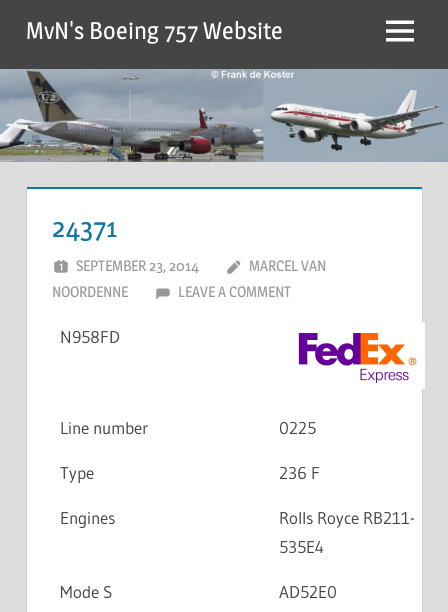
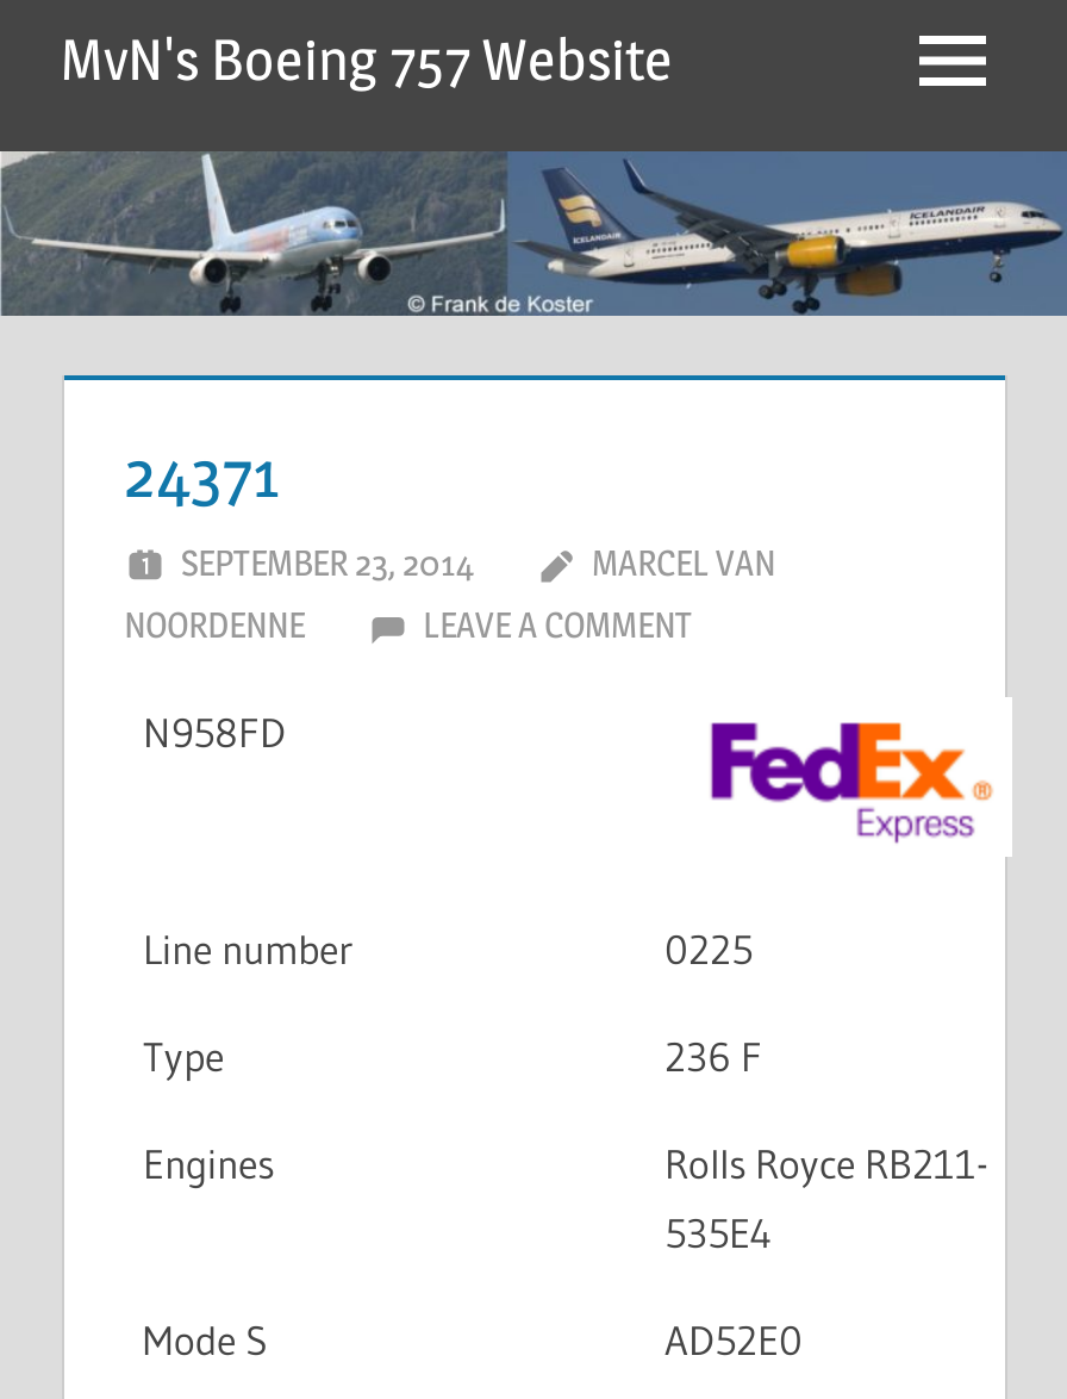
[3,68,445,162] [image] -> [7,151,1060,316] [image]

